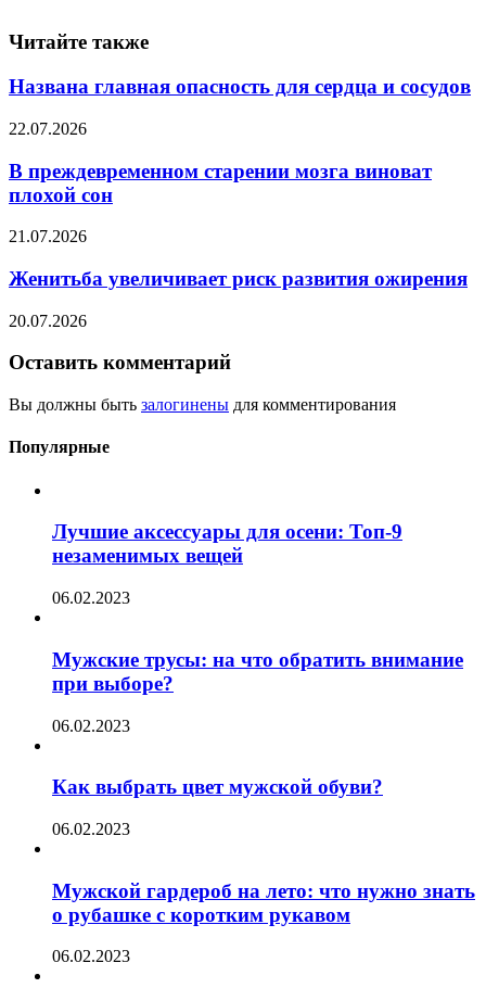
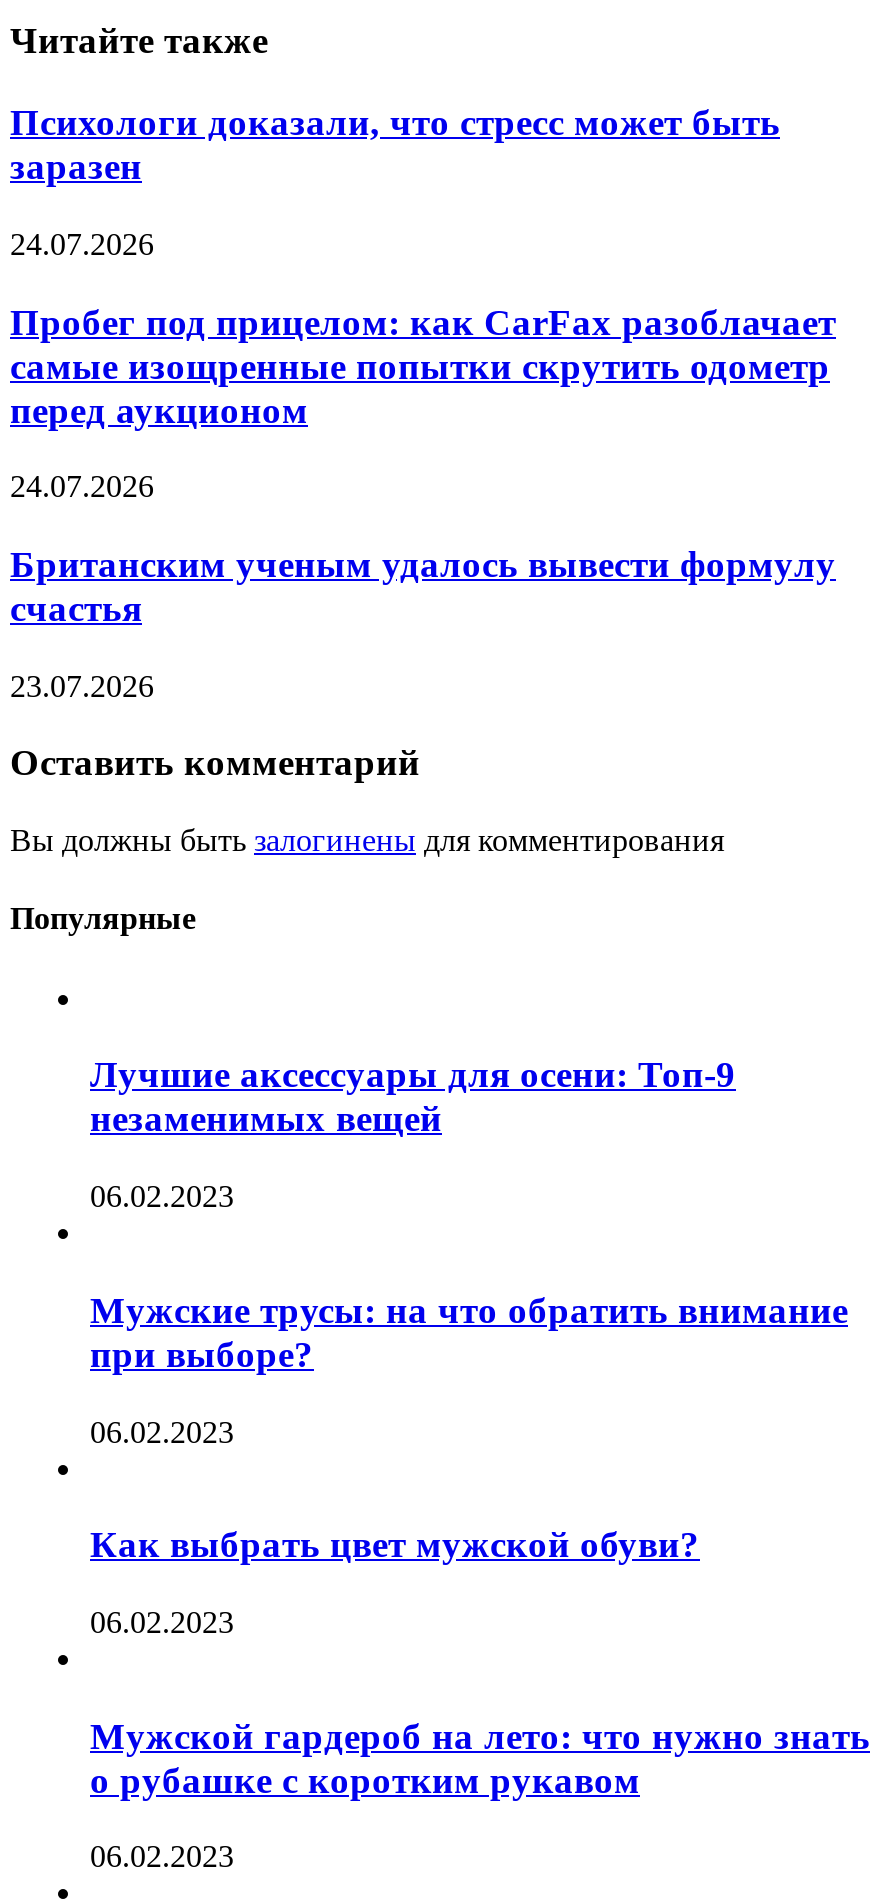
[9,75,471,98] Названа главная опасность для сердца и сосудов -> [10,101,780,187] Психологи доказали, что стресс может быть | заразен
[9,119,87,138] 22.07.2026 -> [10,227,154,261] 24.07.2026
[9,159,432,206] В преждевременном старении мозга виноват | плохой сон -> [10,300,836,430] Пробег под прицелом: как CarFax разоблачает | самые изощренные попытки скрутить одометр | перед аукционом
[9,227,87,246] 21.07.2026 -> [10,470,154,504] 24.07.2026
[9,267,468,290] Женитьба увеличивает риск развития ожирения -> [10,543,836,629] Британским ученым удалось вывести формулу | счастья
[9,311,87,330] 20.07.2026 -> [10,669,154,703] 23.07.2026

